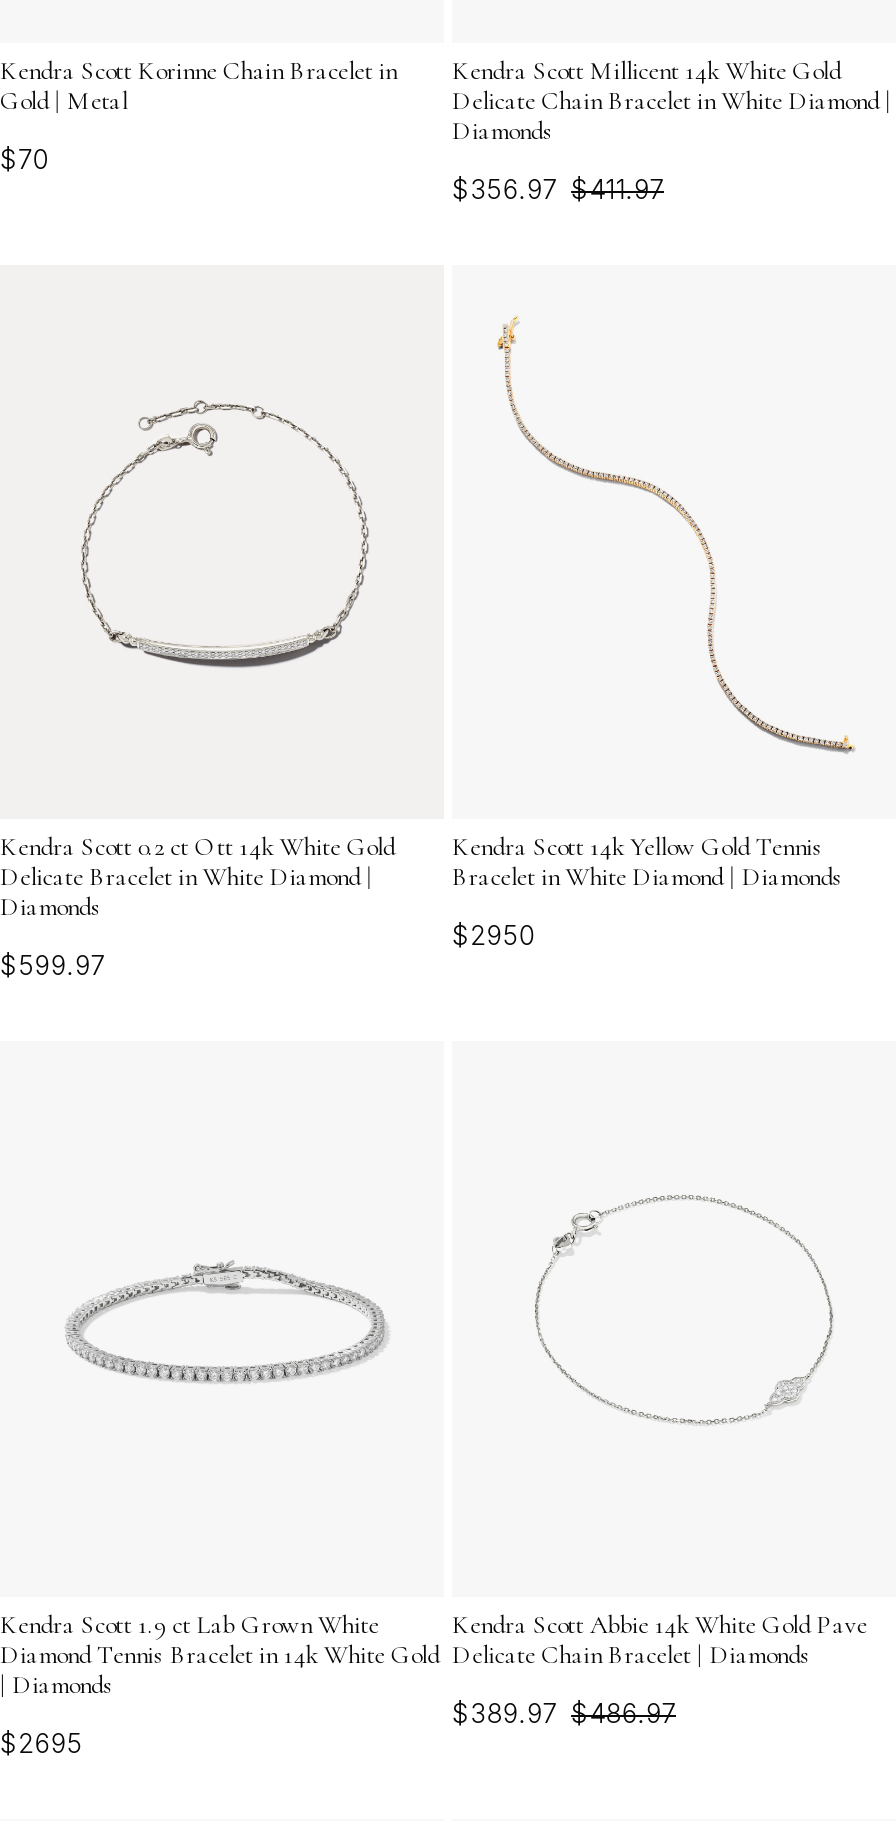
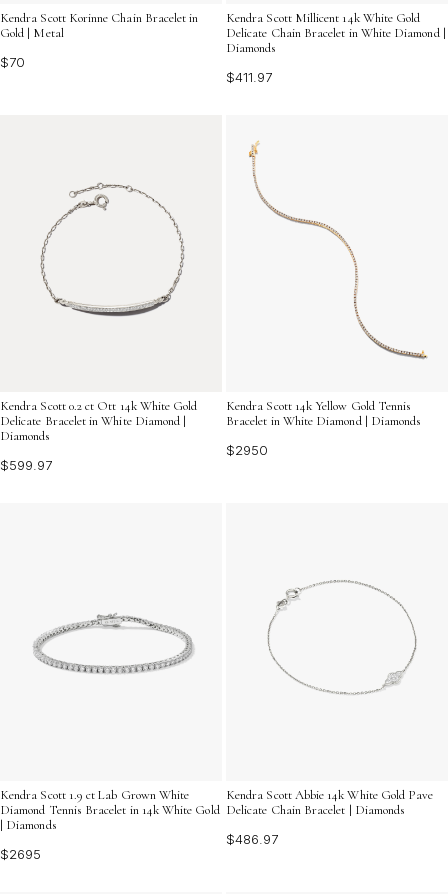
[452,172,664,204] $356.97 $411.97 -> [226,68,272,84] $411.97
[452,1696,676,1728] $389.97 $486.97 -> [226,830,278,846] $486.97

